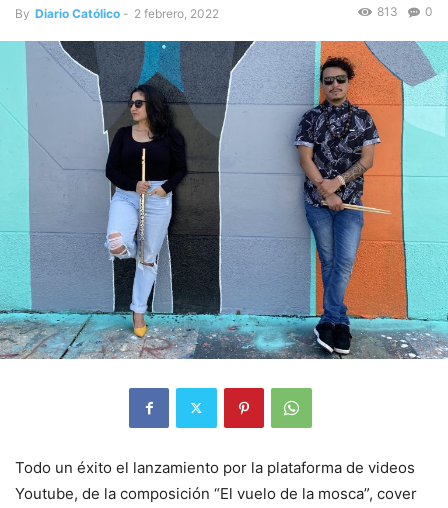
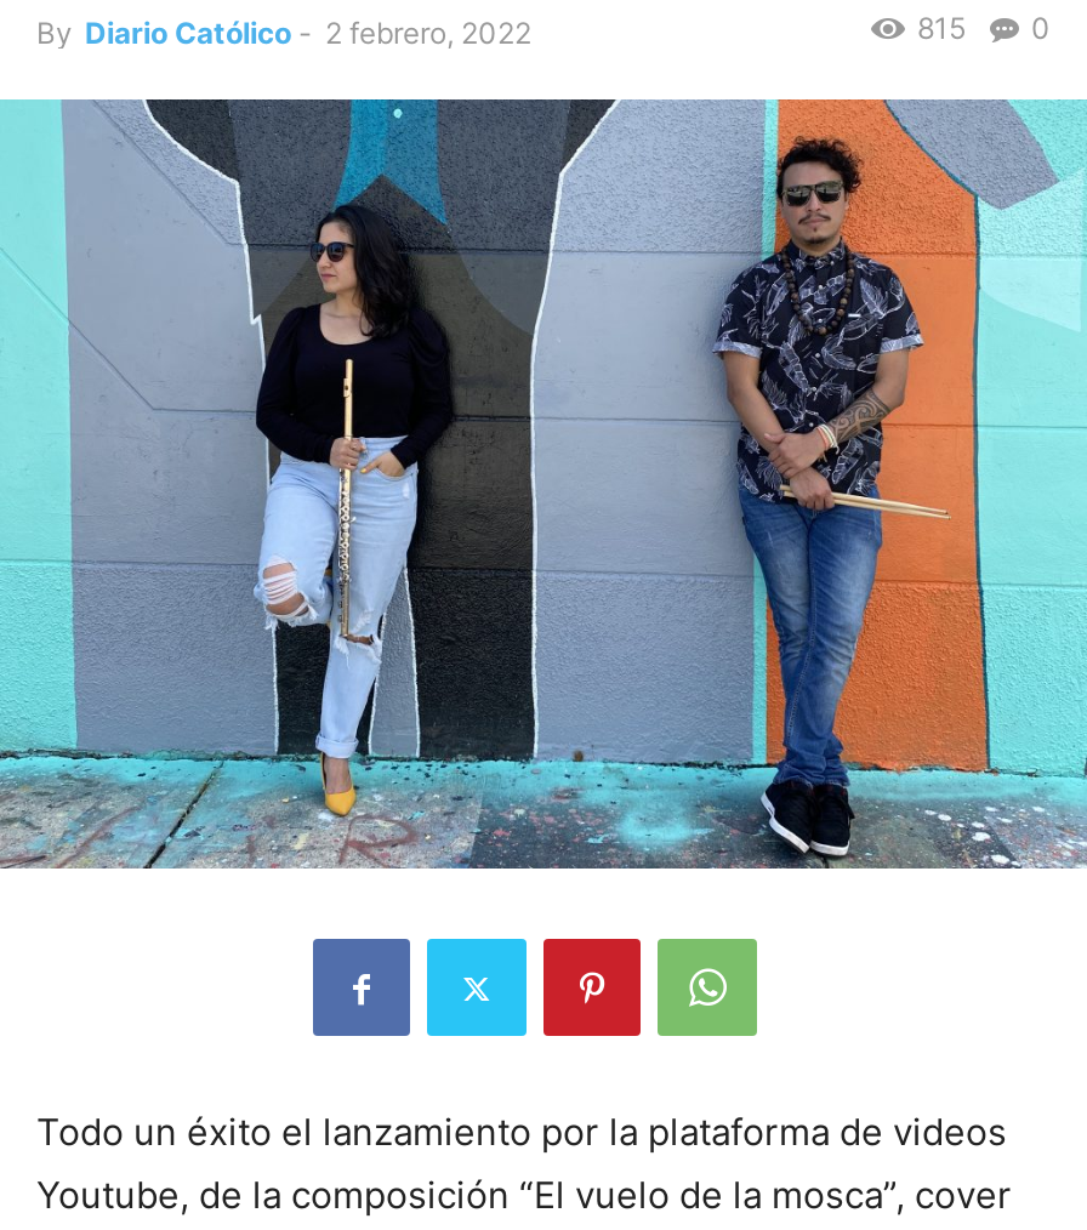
[377,4,433,19] 813 0 -> [917,10,1051,46] 815 0

